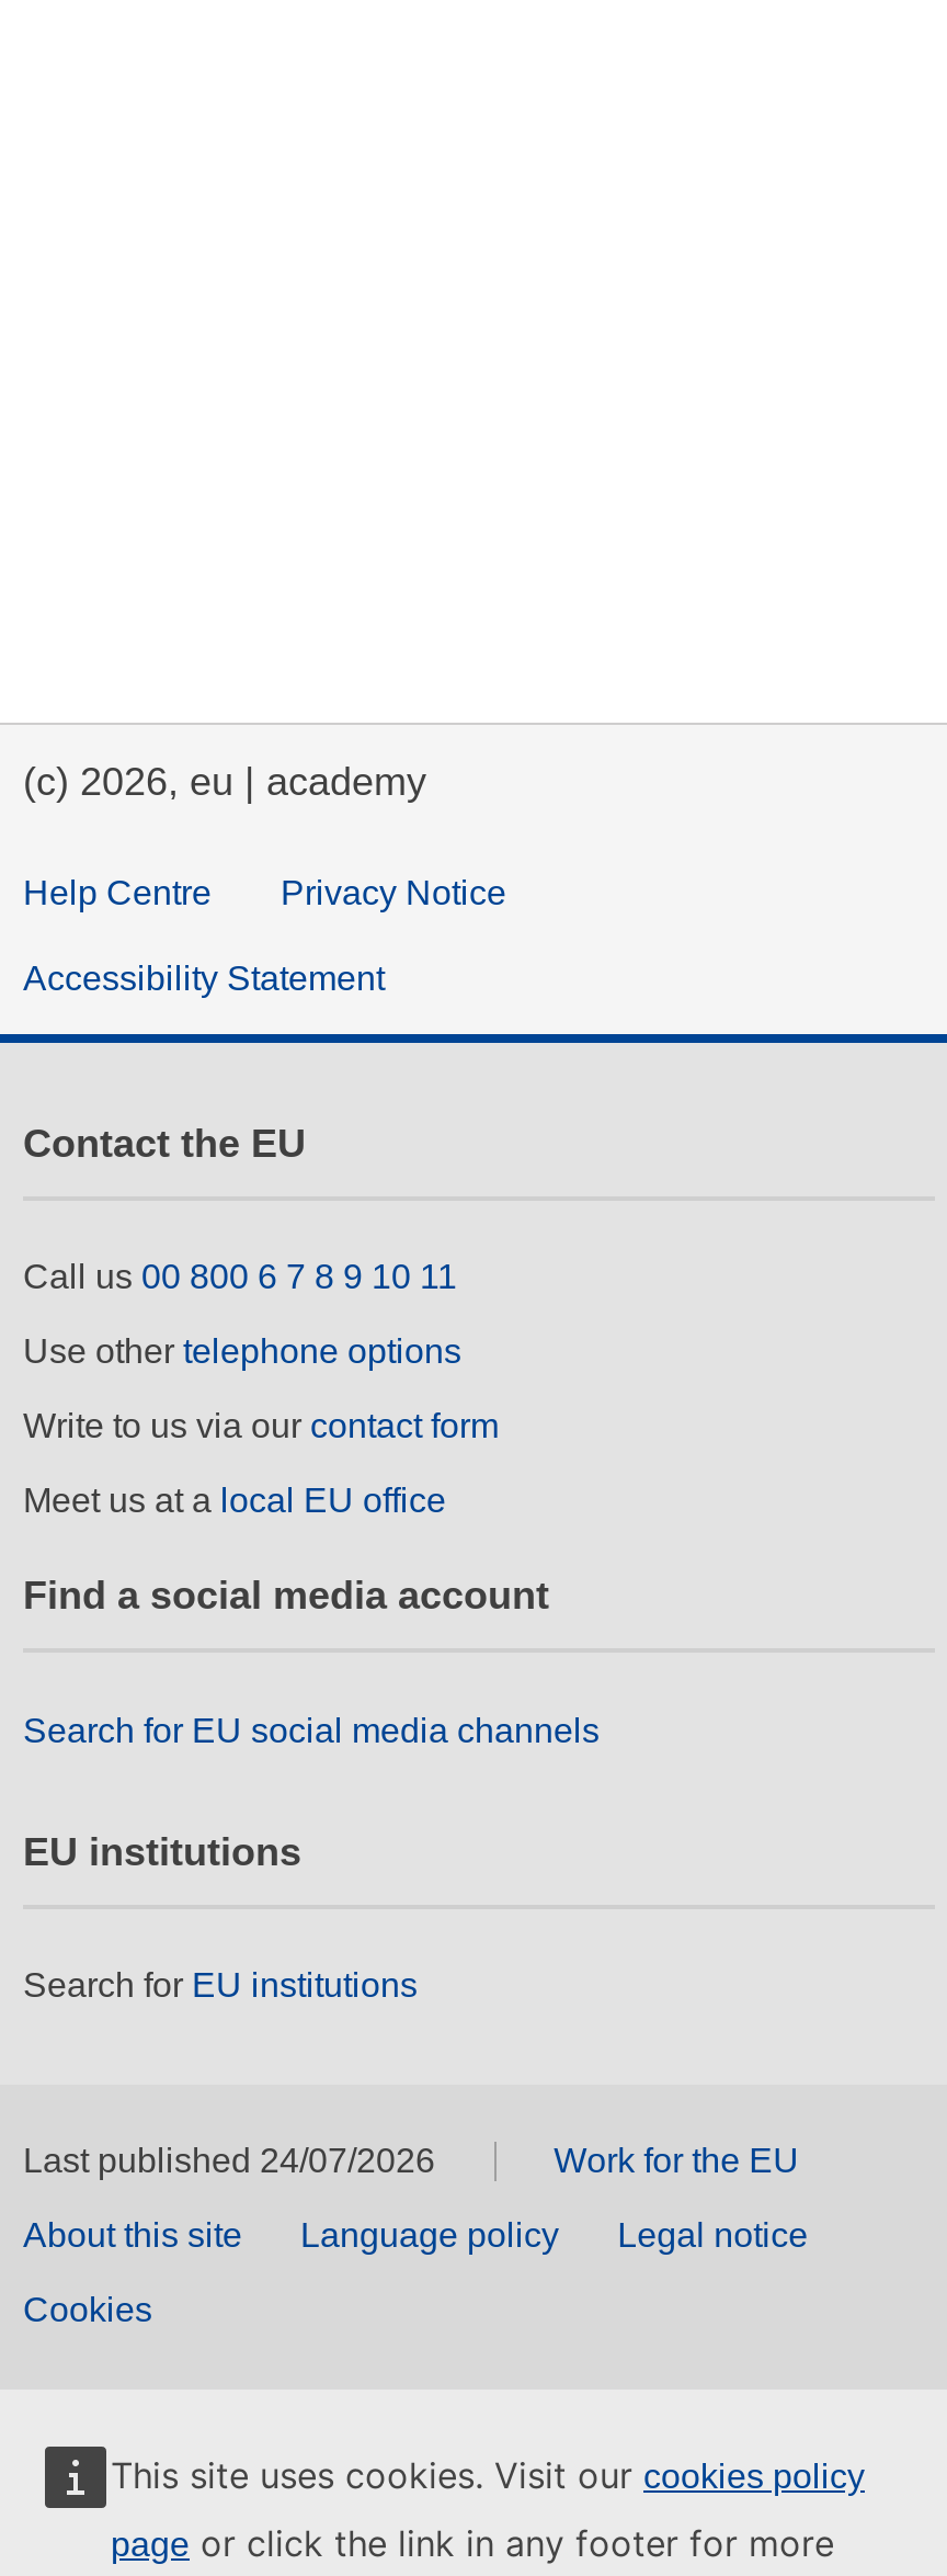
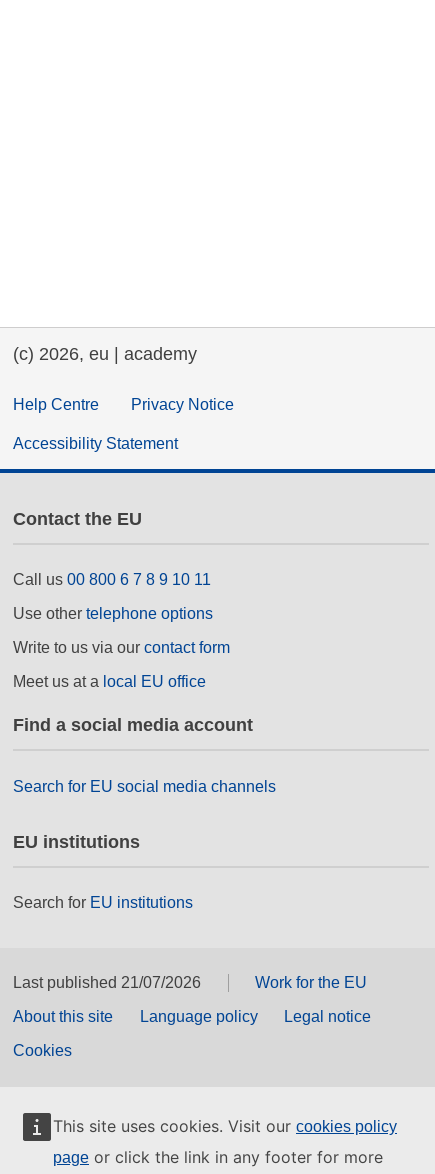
[23,2143,435,2180] Last published 24/07/2026 -> [13,974,201,991] Last published 21/07/2026

